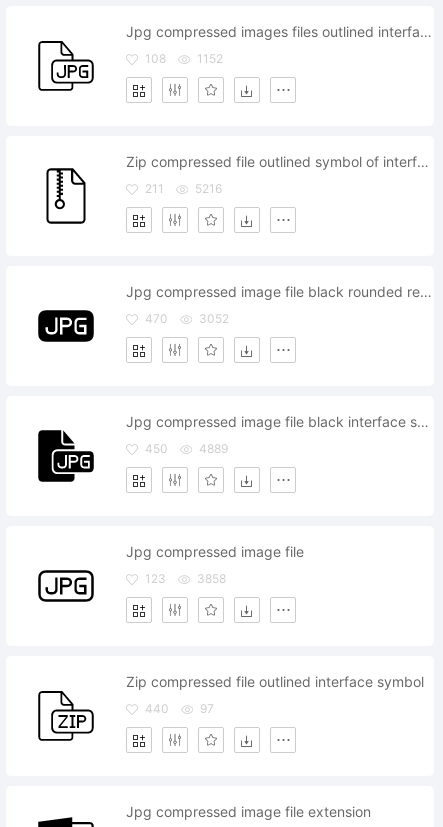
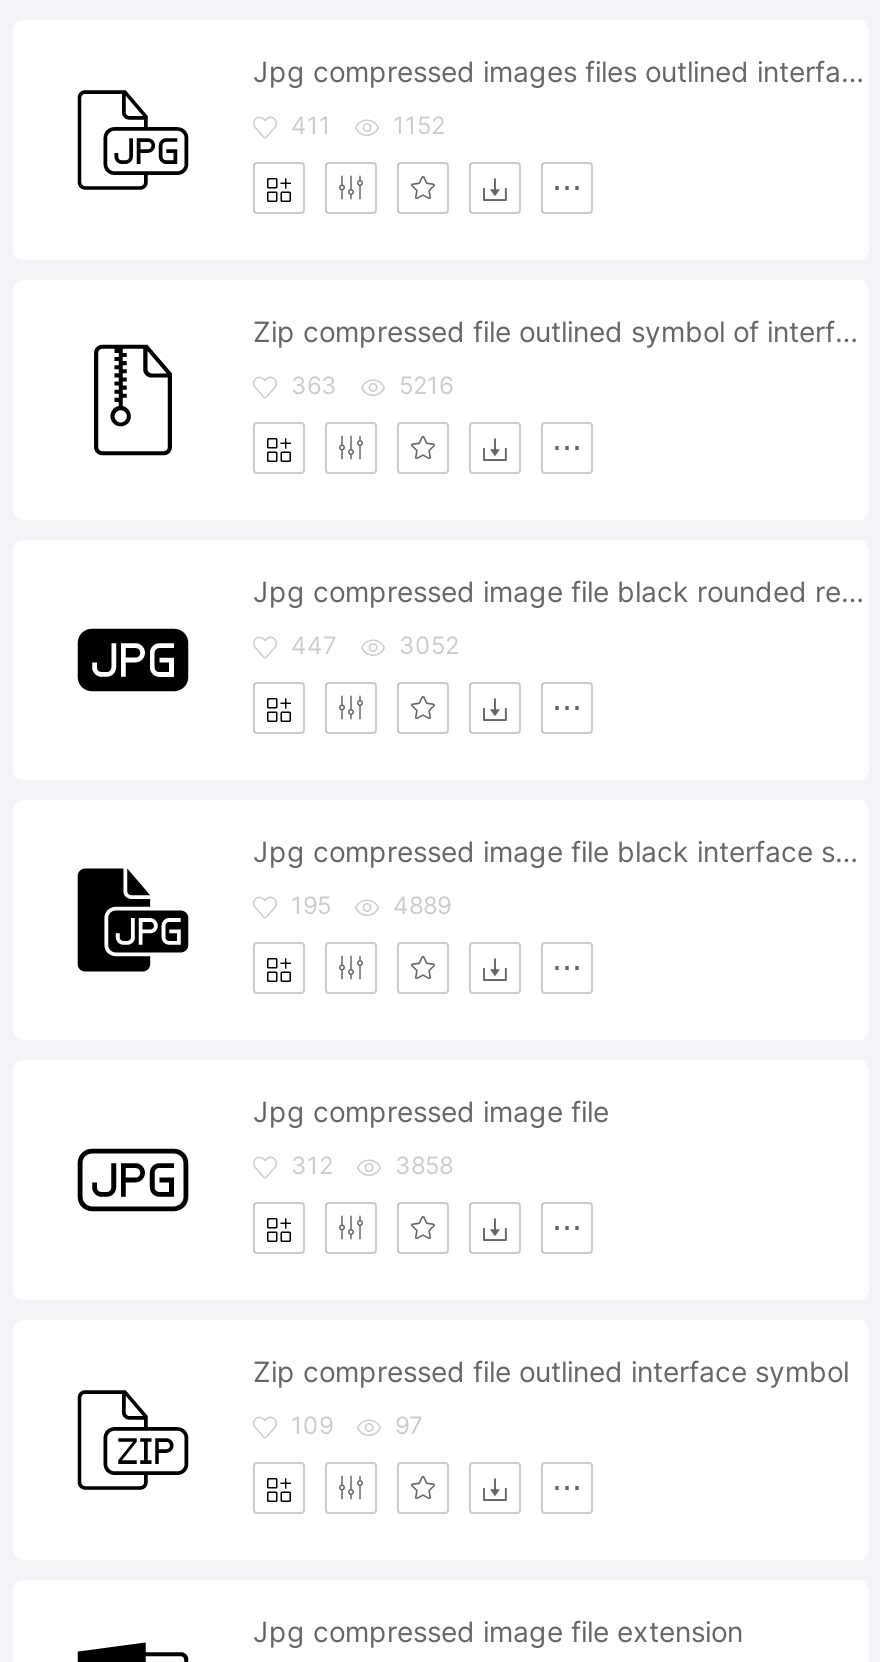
[145,51,166,66] 108 -> [291,110,331,140] 411
[145,181,164,196] 211 -> [291,370,337,400] 363
[145,311,168,326] 470 -> [291,630,337,660] 447
[145,441,168,456] 450 -> [291,890,331,920] 195
[145,571,166,586] 123 -> [291,1150,333,1180] 312
[145,701,169,716] 440 -> [291,1410,333,1440] 109

